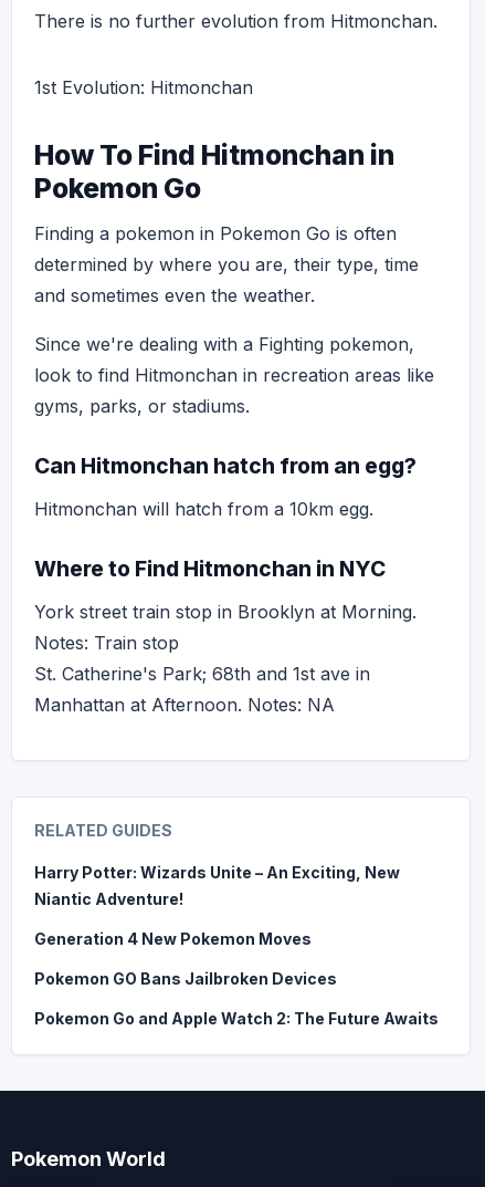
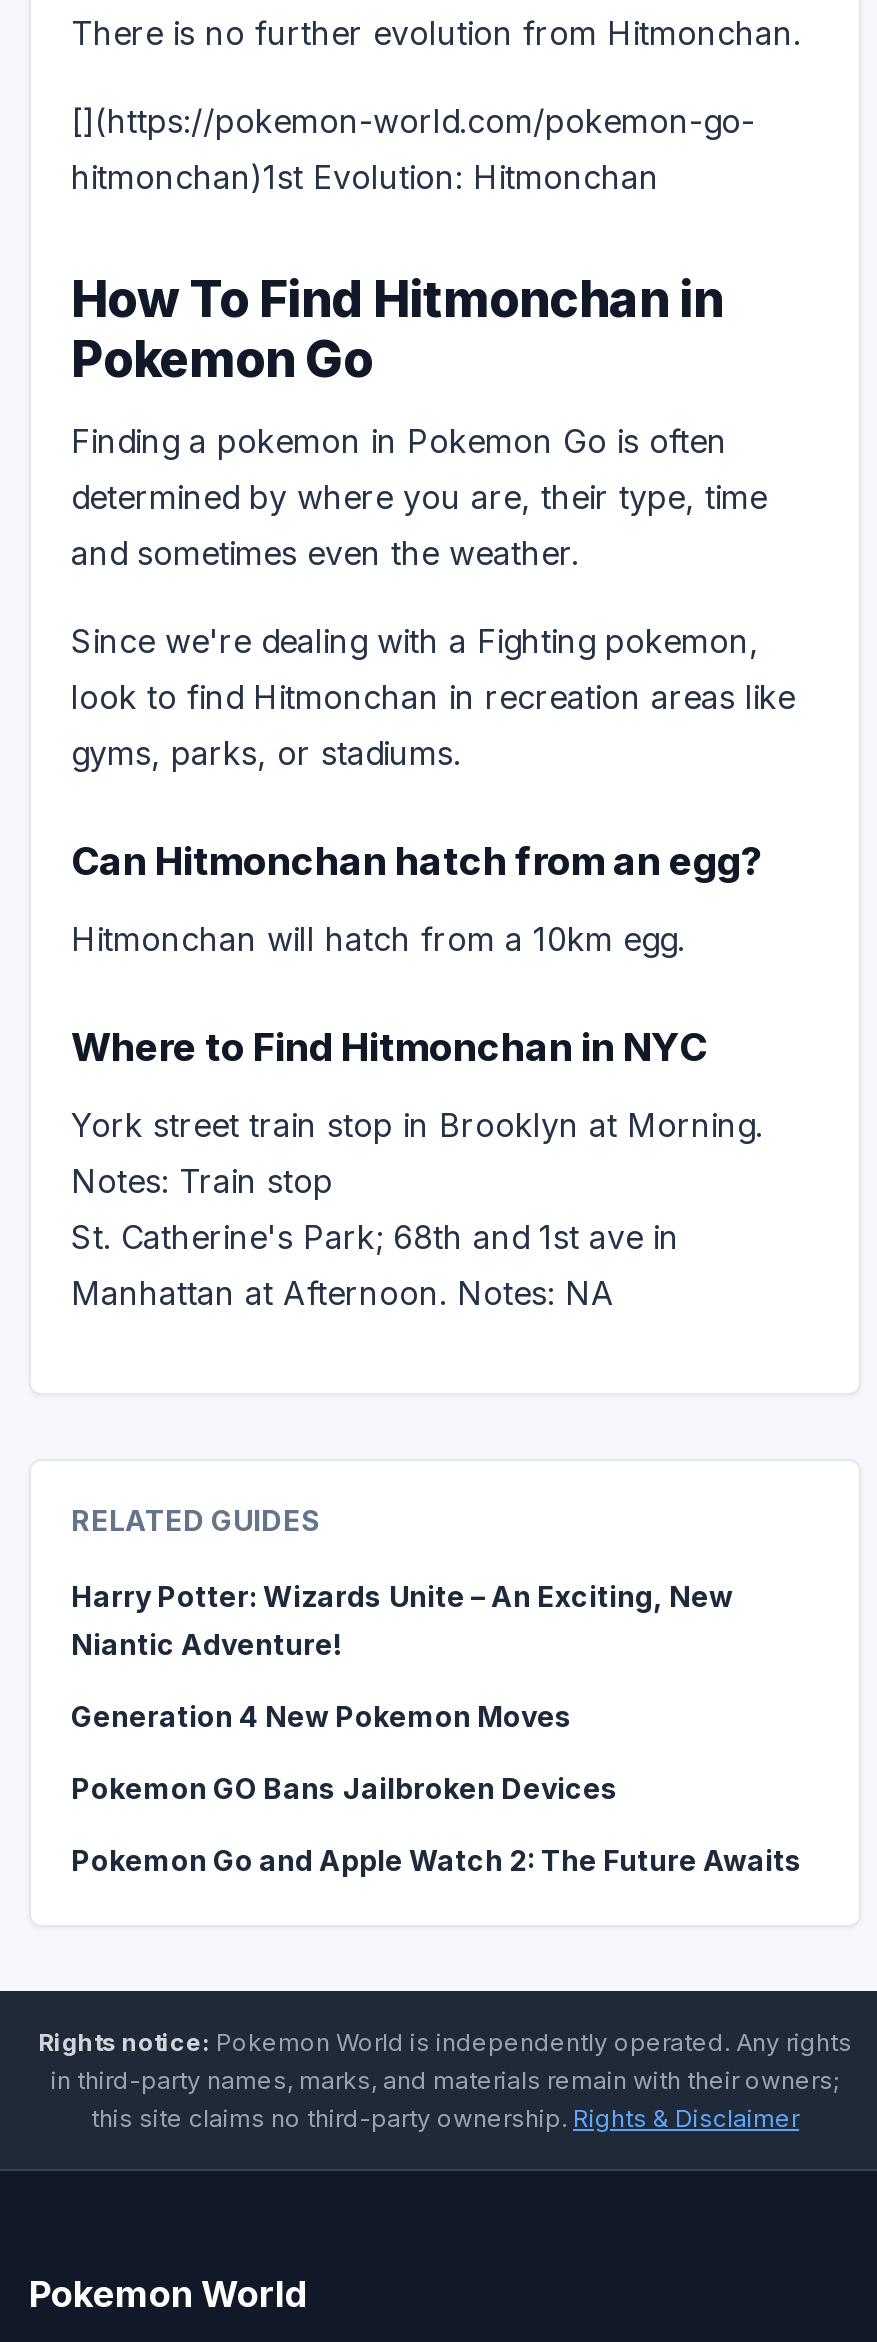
[34,76,253,98] 1st Evolution: Hitmonchan -> [71,101,755,197] [](https://pokemon-world.com/pokemon-go- | hitmonchan)1st Evolution: Hitmonchan
none -> [38,2027,852,2133] Rights notice: Pokemon World is independently operated. Any rights | in third-party names, marks, and materials remain with their owners; | this site claims no third-party ownership. Rights & Disclaimer

